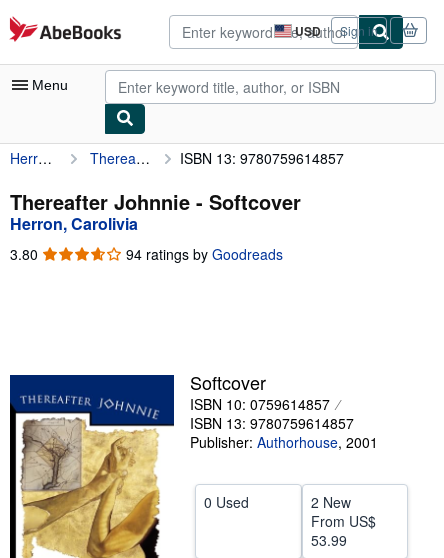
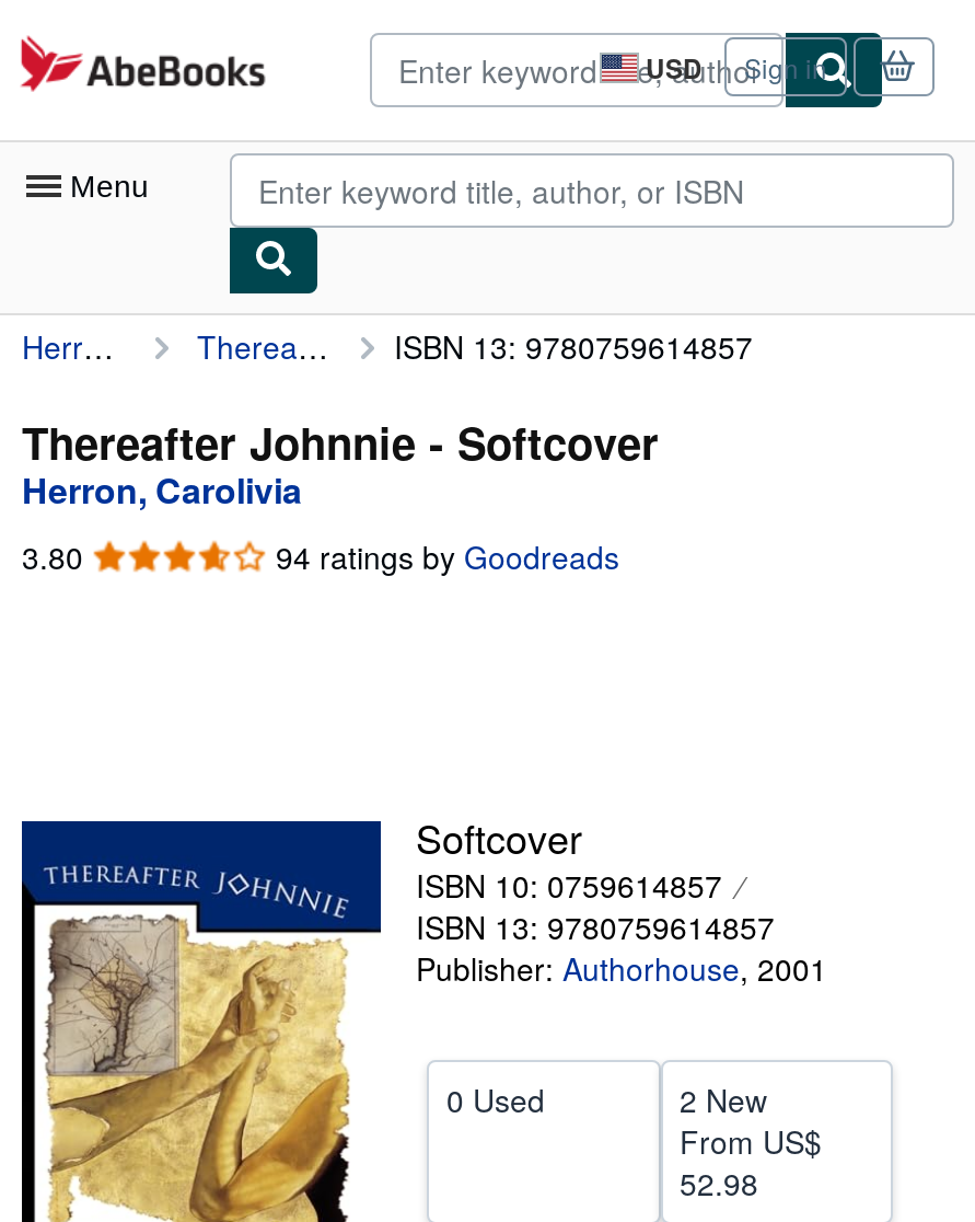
[310,530,346,550] 53.99 -> [680,1161,758,1204] 52.98

